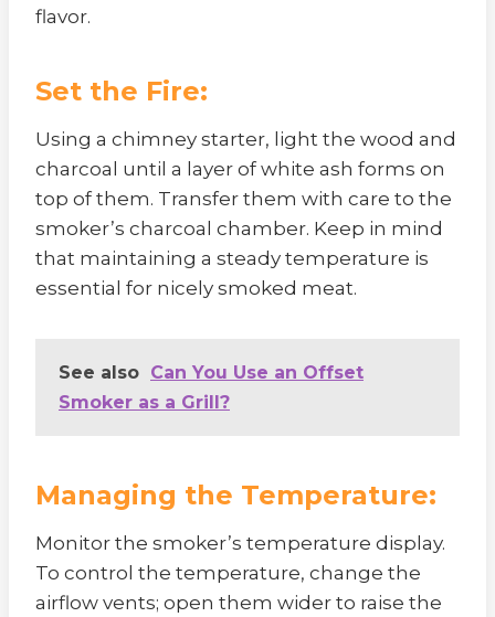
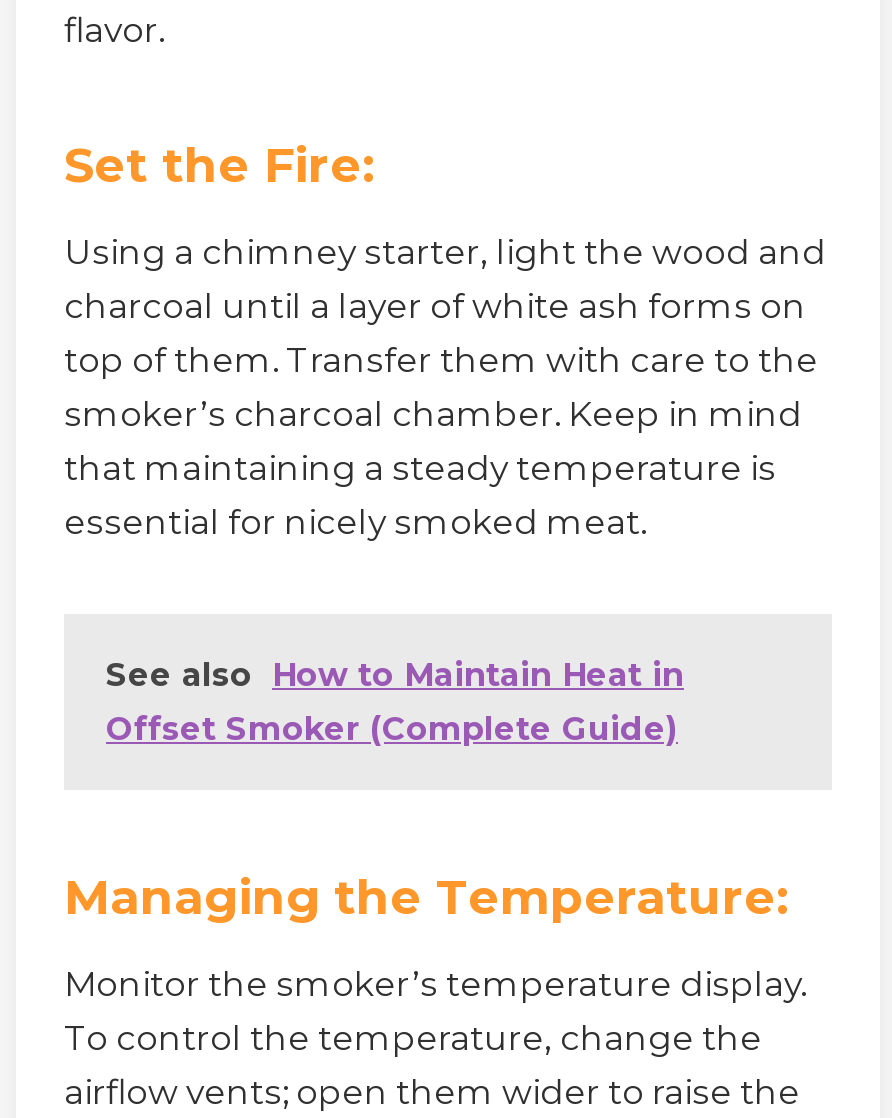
[59,361,364,412] See also Can You Use an Offset | Smoker as a Grill? -> [106,655,684,747] See also How to Maintain Heat in | Offset Smoker (Complete Guide)

